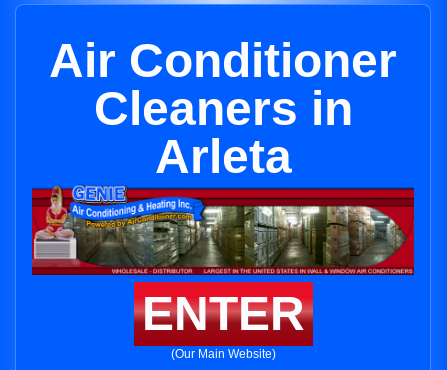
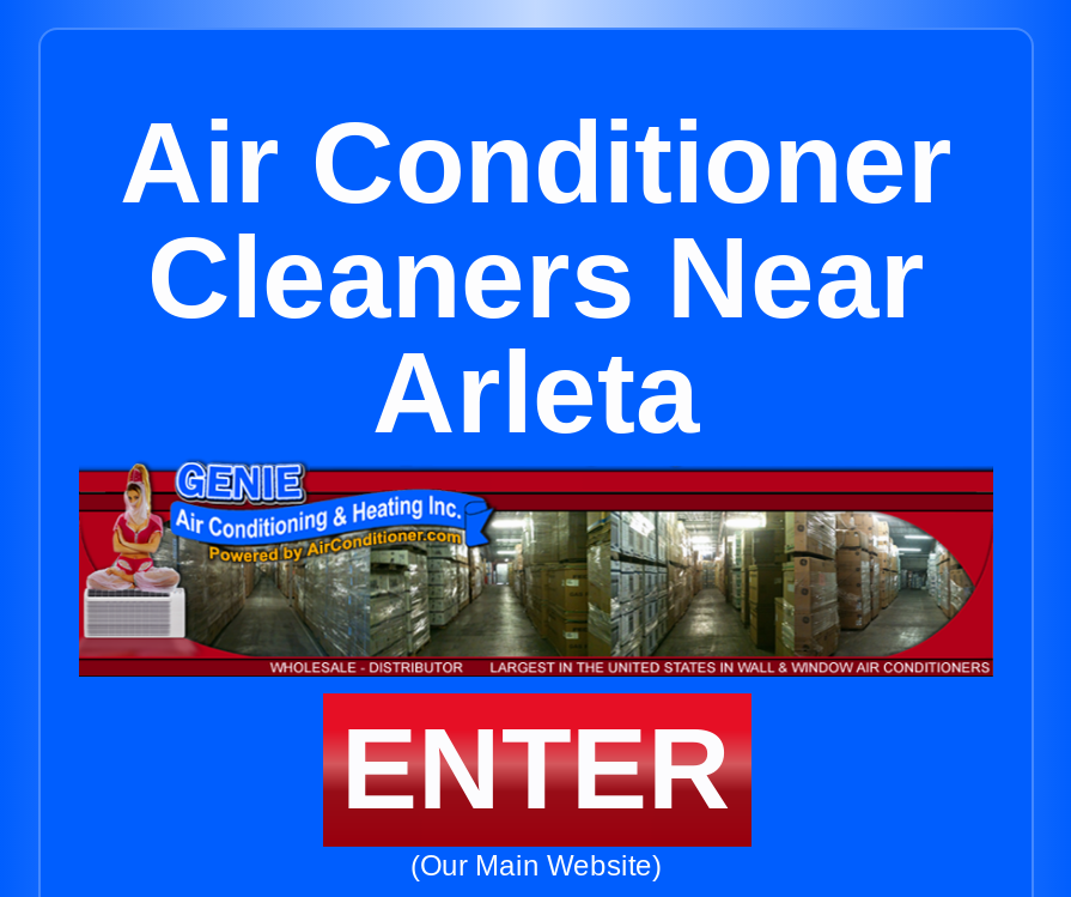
[93,82,352,135] Cleaners in -> [147,214,925,341] Cleaners Near

